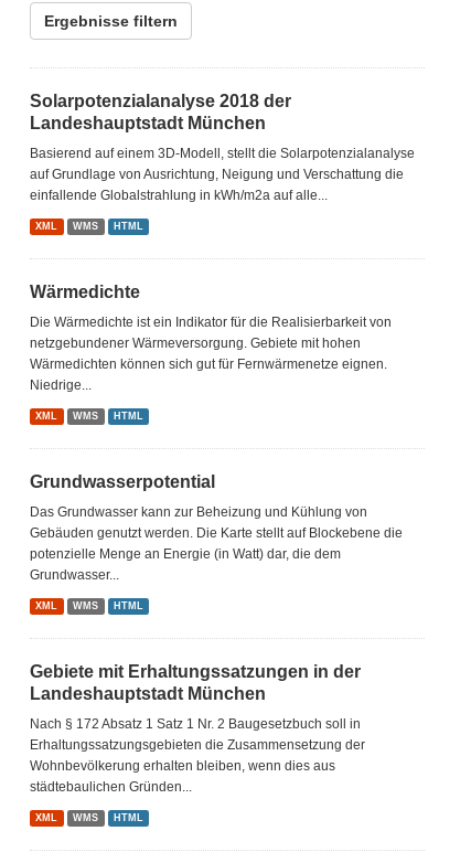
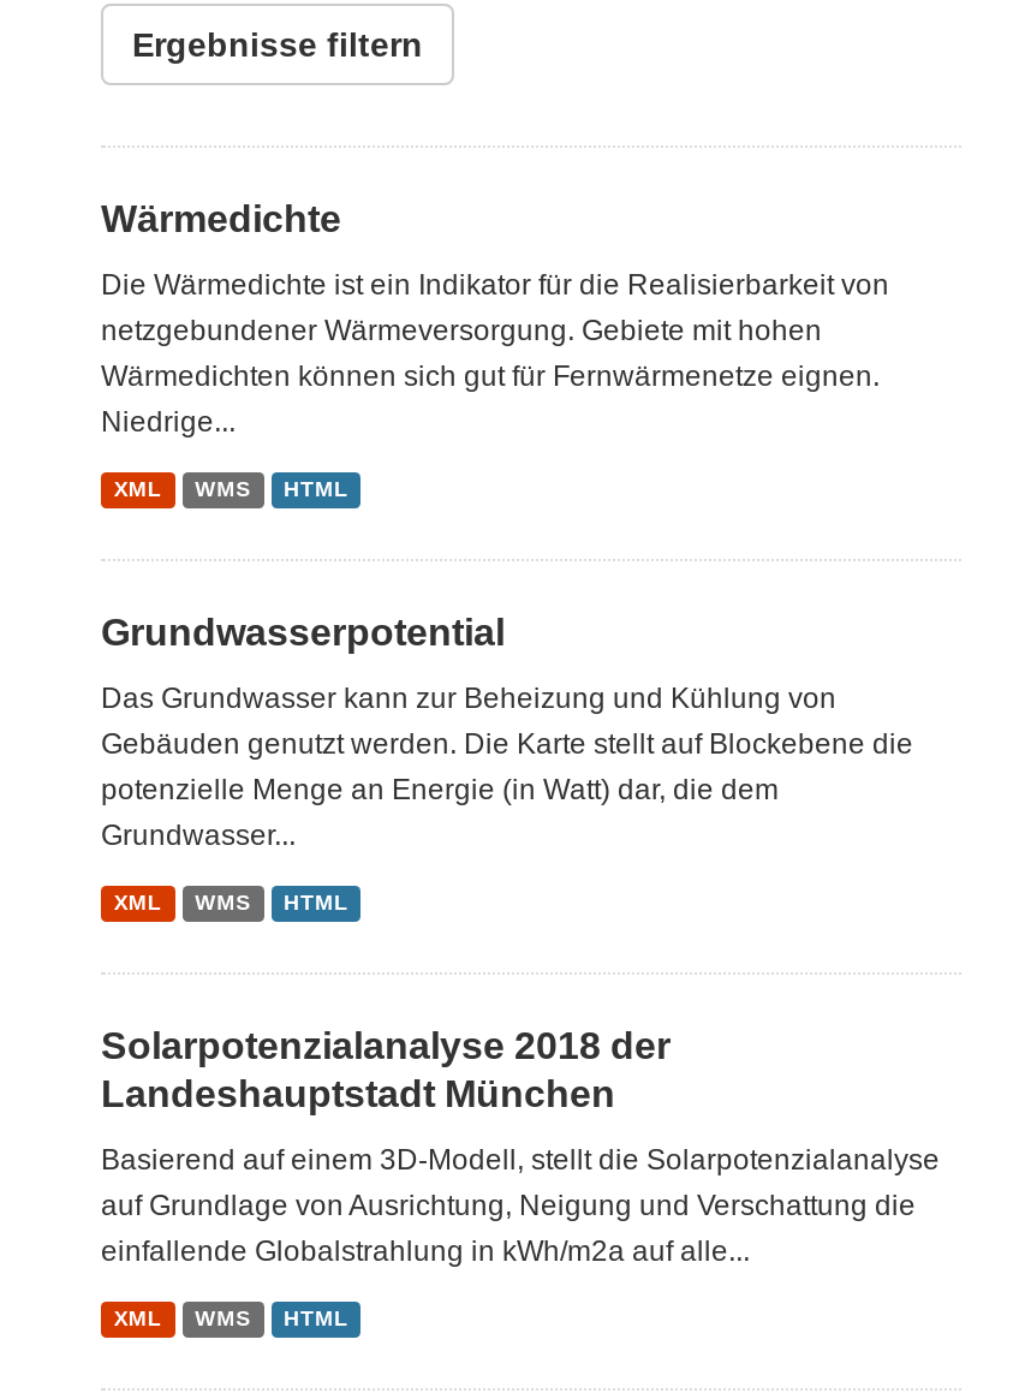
moved [30,92,291,110] -> [101,1025,671,1066]: Solarpotenzialanalyse 2018 der
[30,114,266,232] Landeshauptstadt München | XML | WMS | HTML -> none
moved [30,146,415,203] -> [101,1143,940,1268]: Basierend auf einem 3D-Modell, stellt die Solarpotenzialanalyse | auf Grundlage von Ausrichtung, Neigung und Verschattung die | einfallende Globalstrahlung in kWh/m2a auf alle...
[30,662,361,681] Gebiete mit Erhaltungssatzungen in der -> none
[30,716,365,795] Nach § 172 Absatz 1 Satz 1 Nr. 2 Baugesetzbuch soll in | Erhaltungssatzungsgebieten die Zusammensetzung der | Wohnbevölkerung erhalten bleiben, wenn dies aus | städtebaulichen Gründen... -> none

